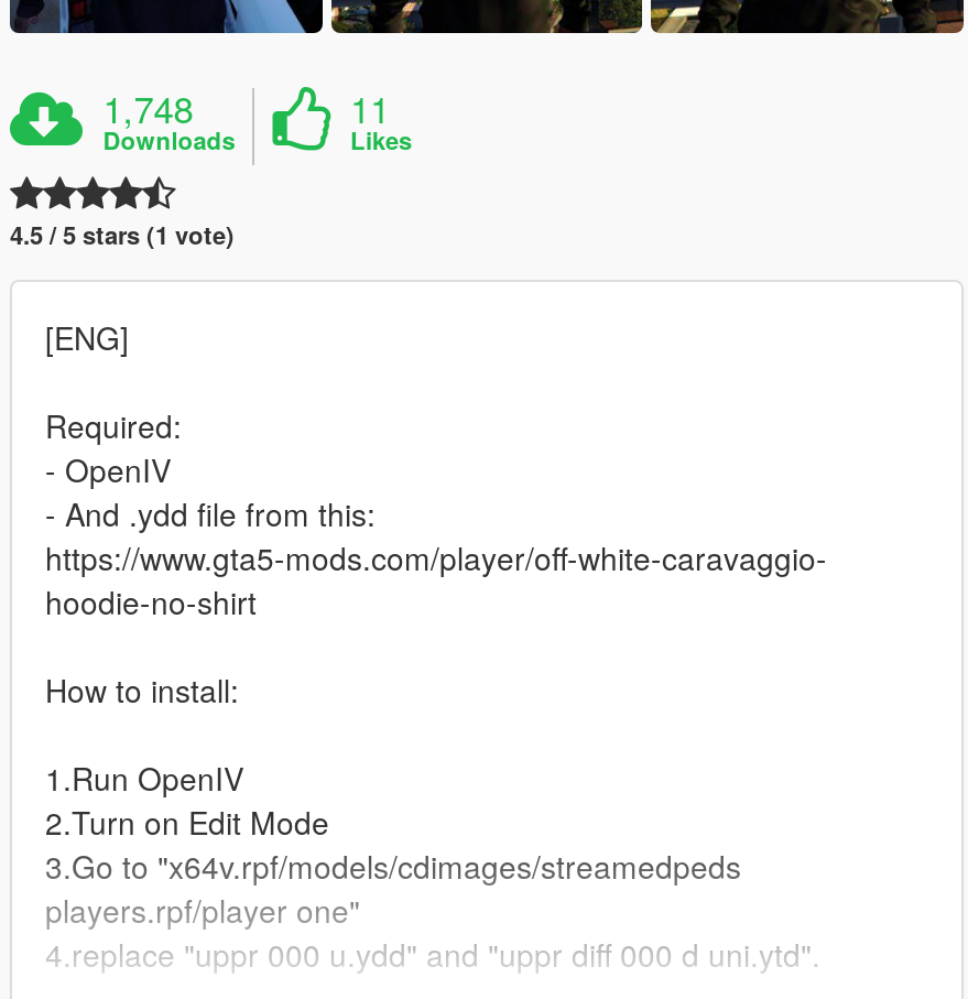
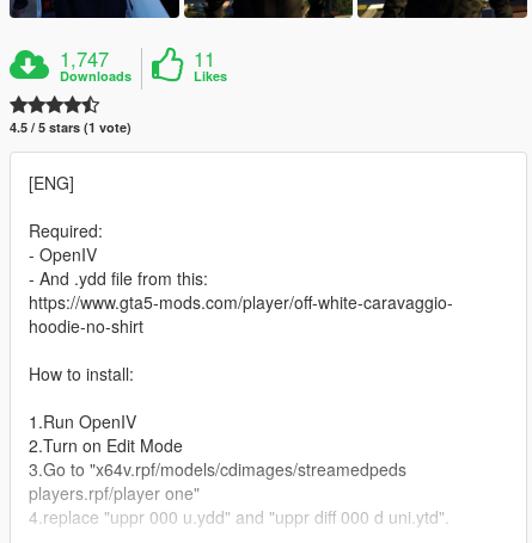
[103,81,193,134] 1,748 -> [60,44,109,73] 1,747

